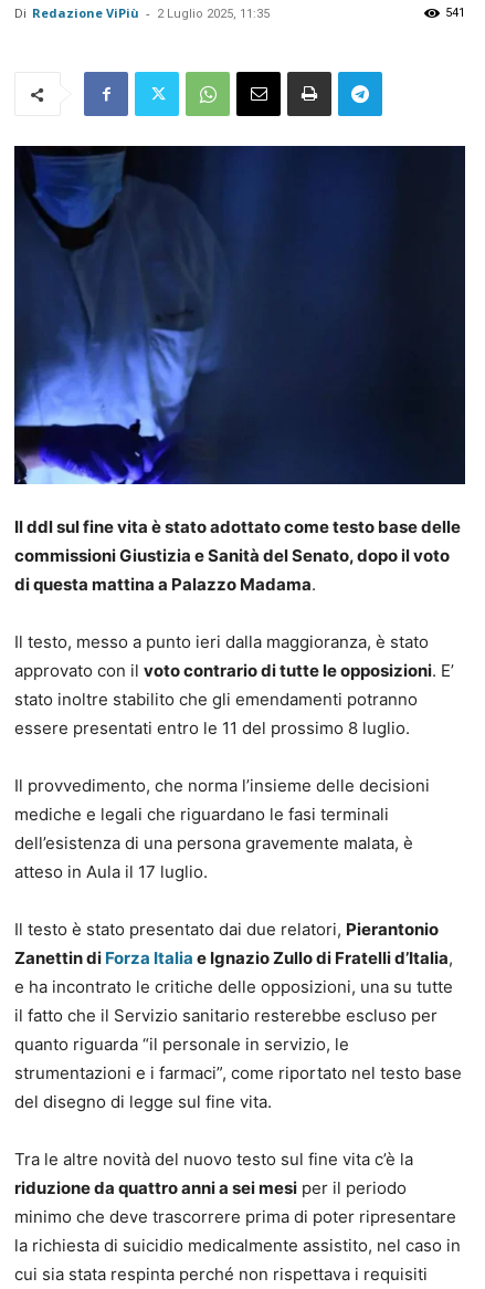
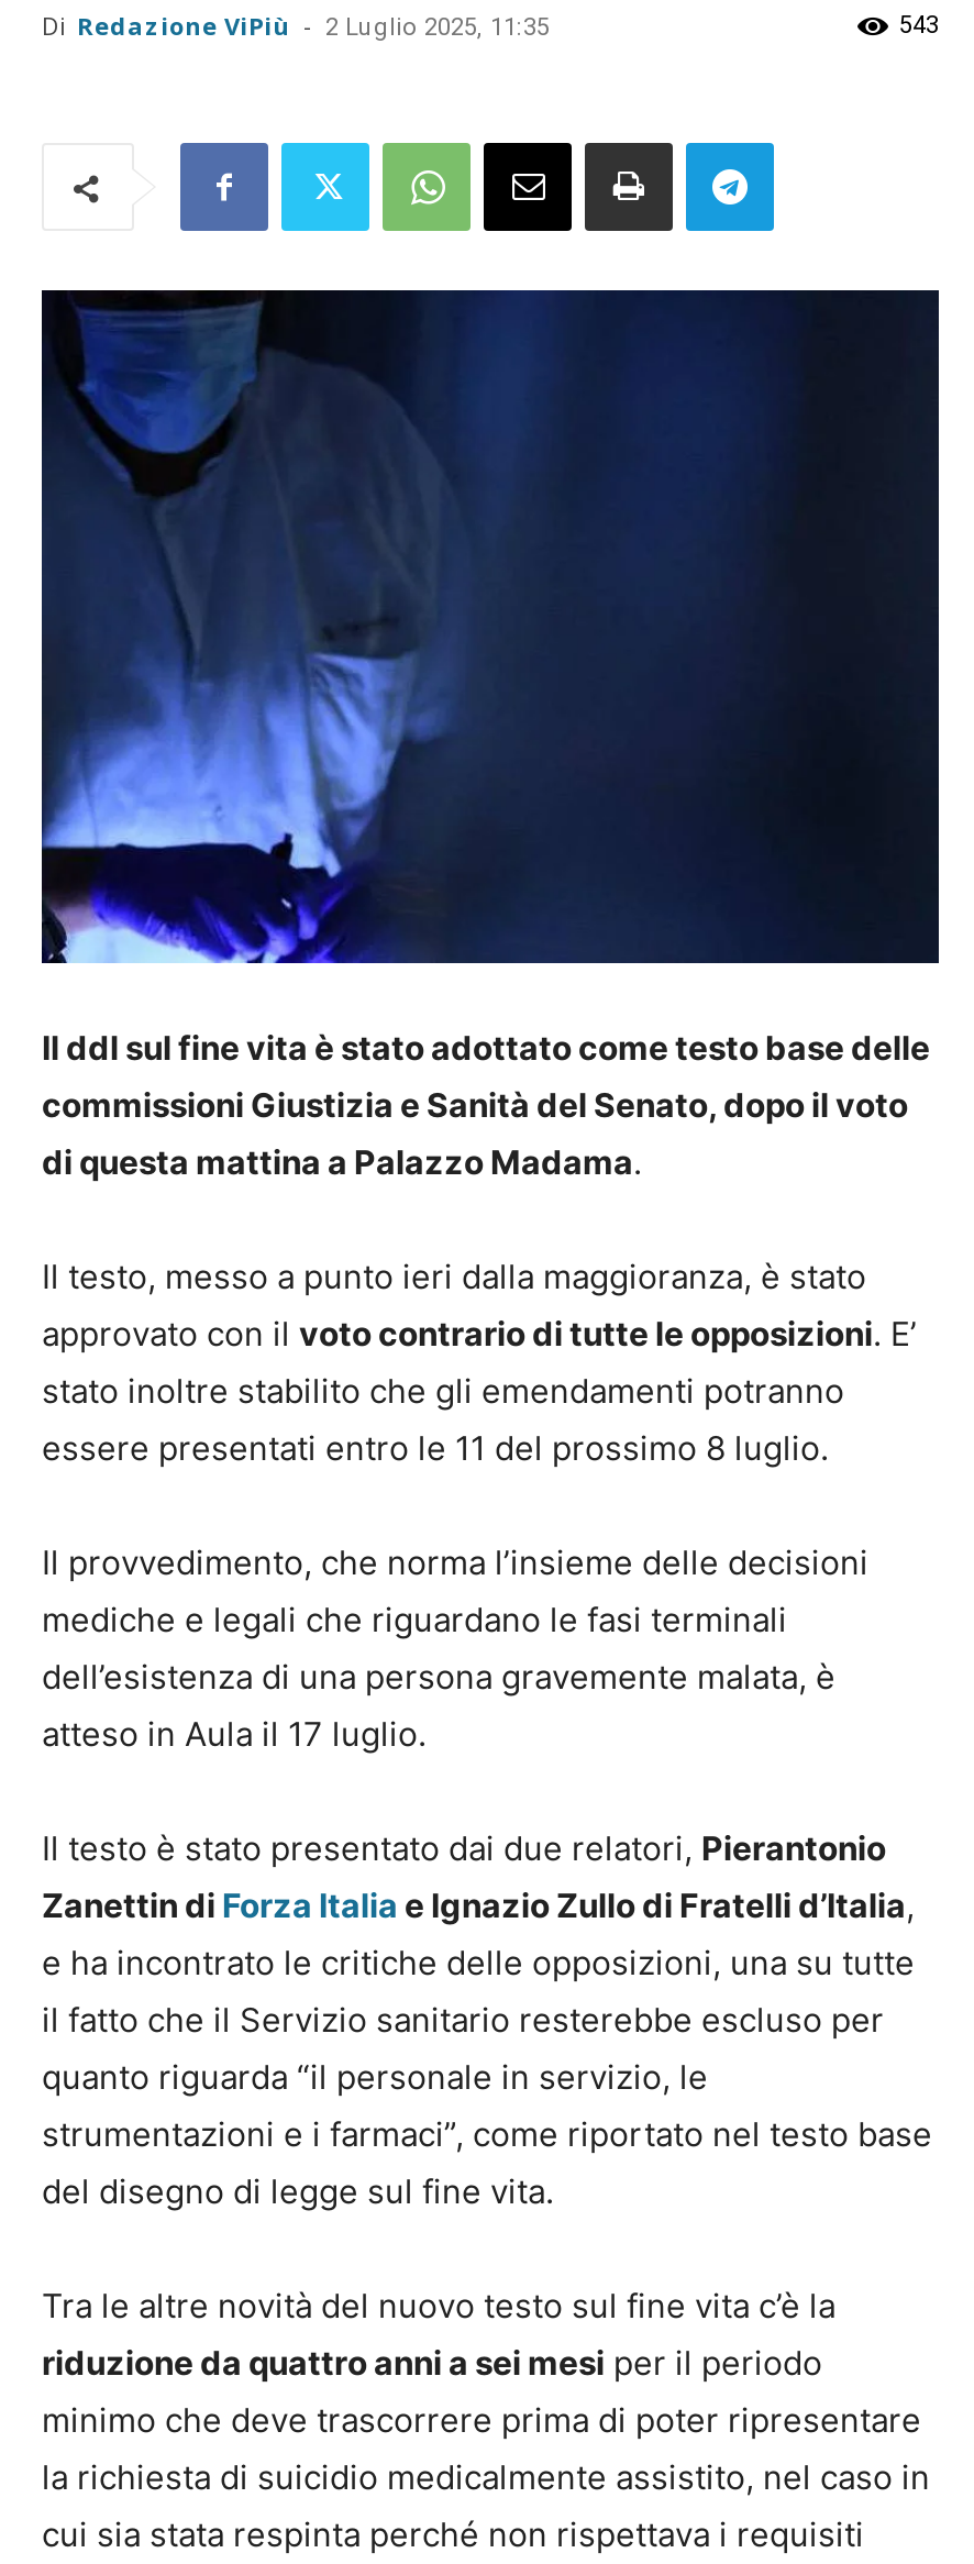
[445,6,465,20] 541 -> [899,11,939,40] 543

